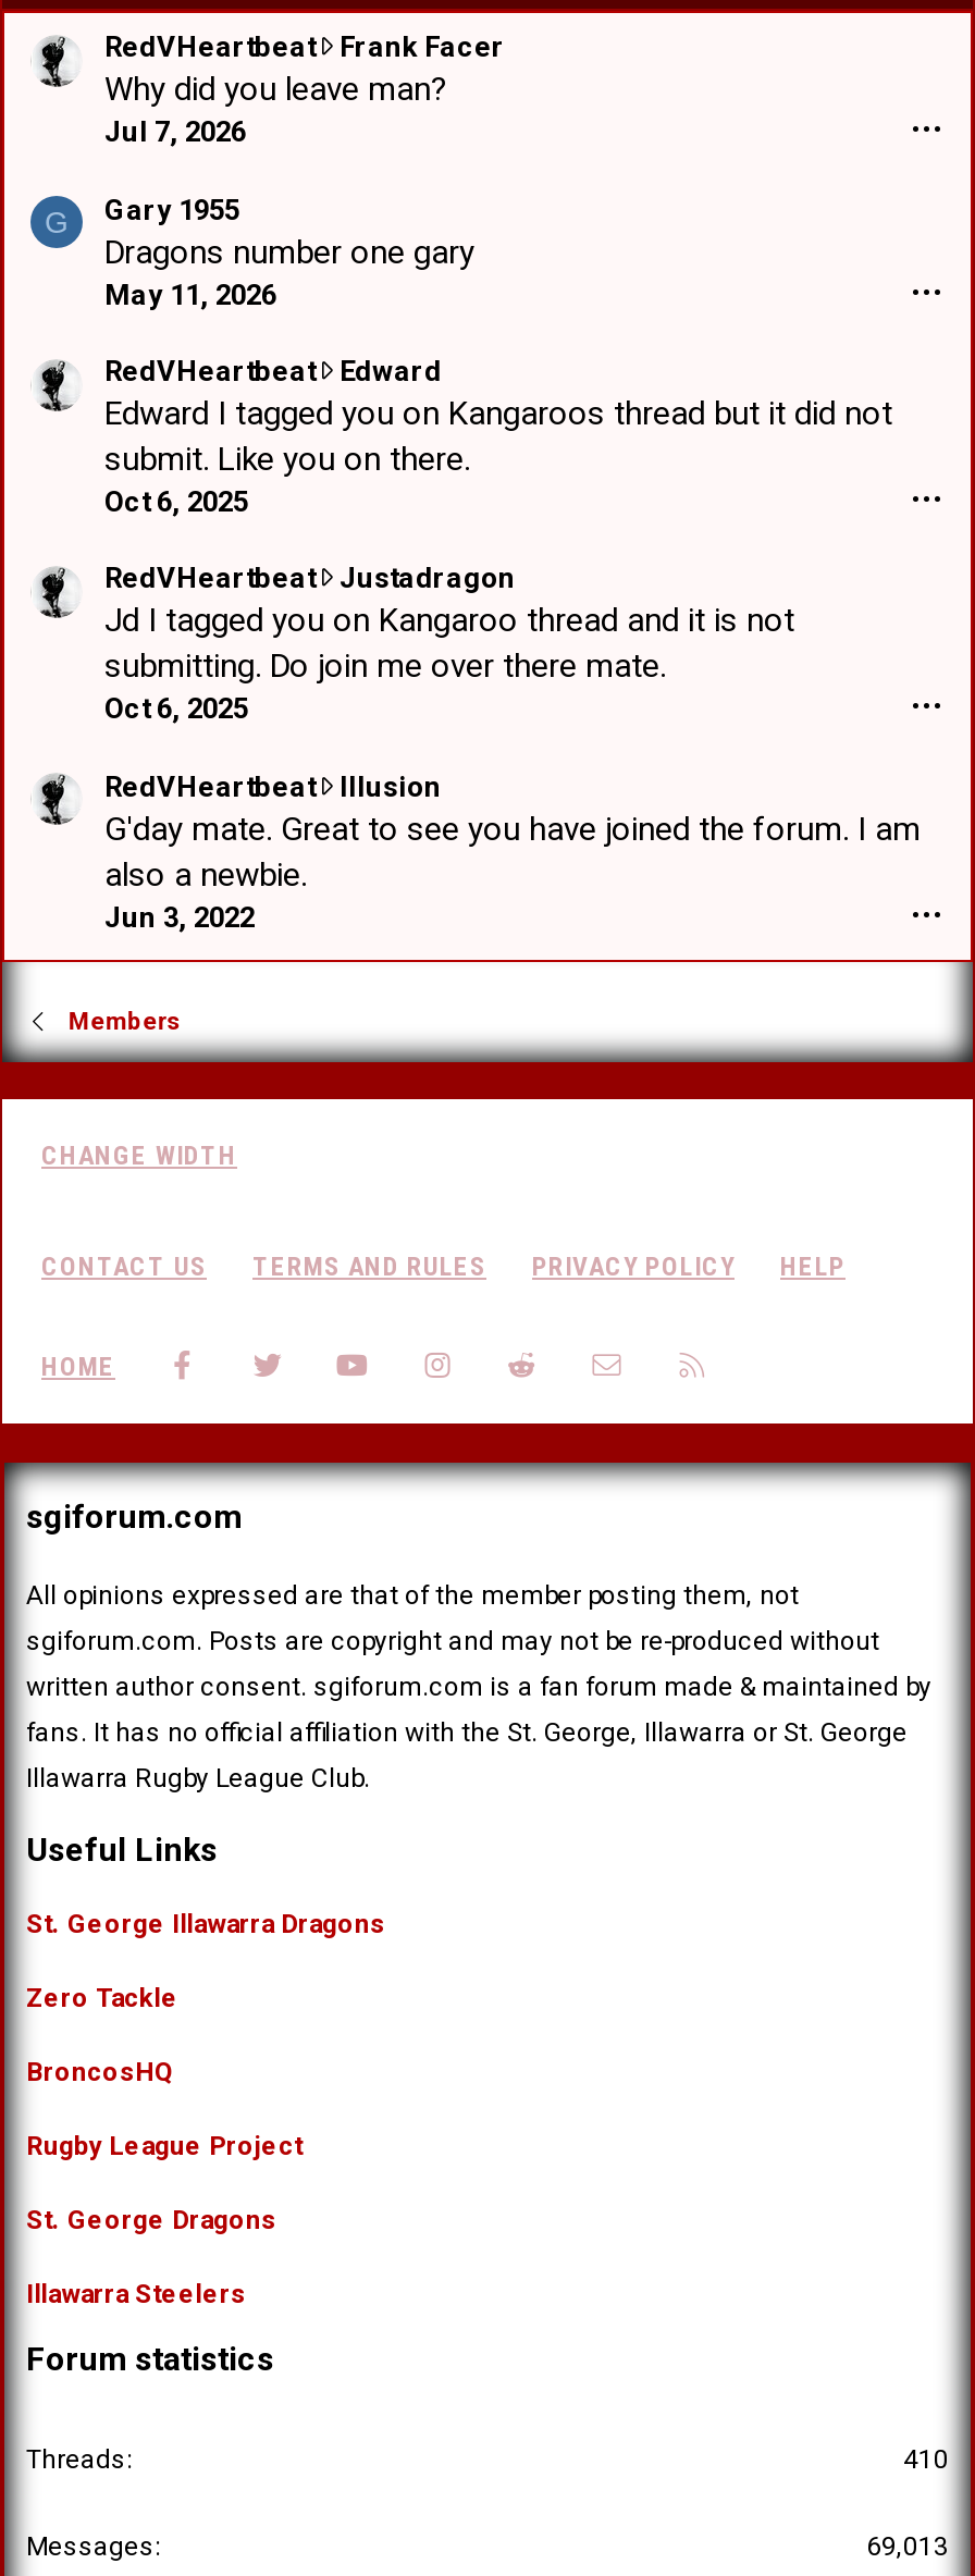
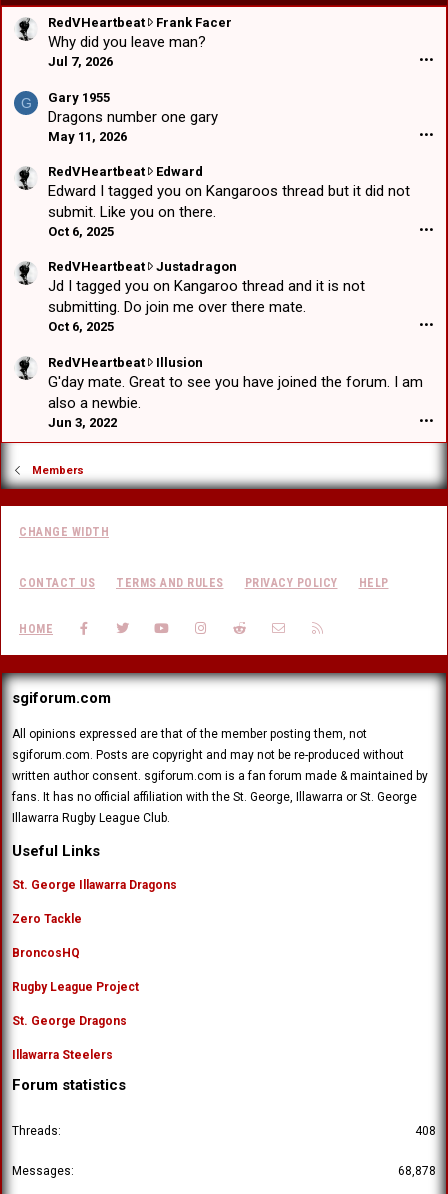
[903,2443,949,2474] 410 -> [415,1124,436,1138] 408
[866,2531,949,2561] 69,013 -> [398,1164,436,1178] 68,878

